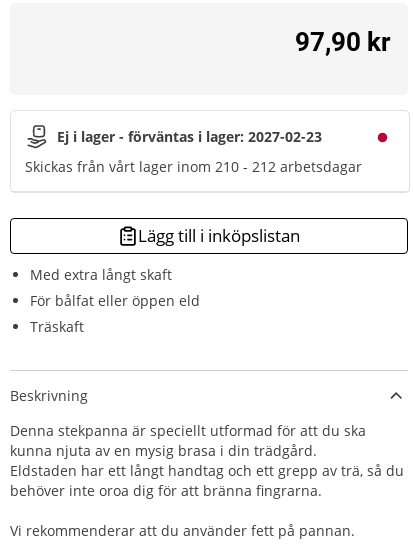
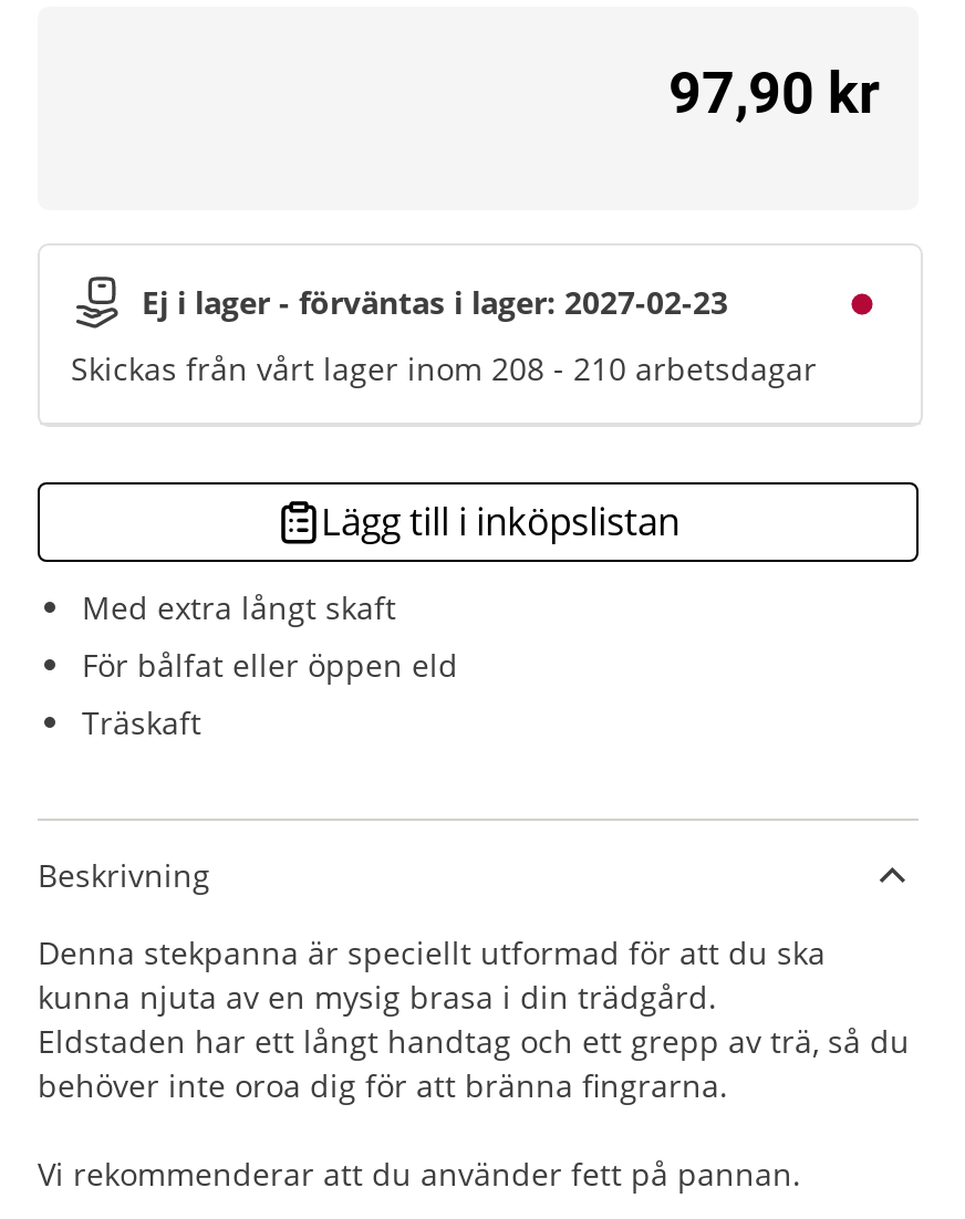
[25,157,362,176] Skickas från vårt lager inom 210 - 212 arbetsdagar -> [71,347,817,389] Skickas från vårt lager inom 208 - 210 arbetsdagar

